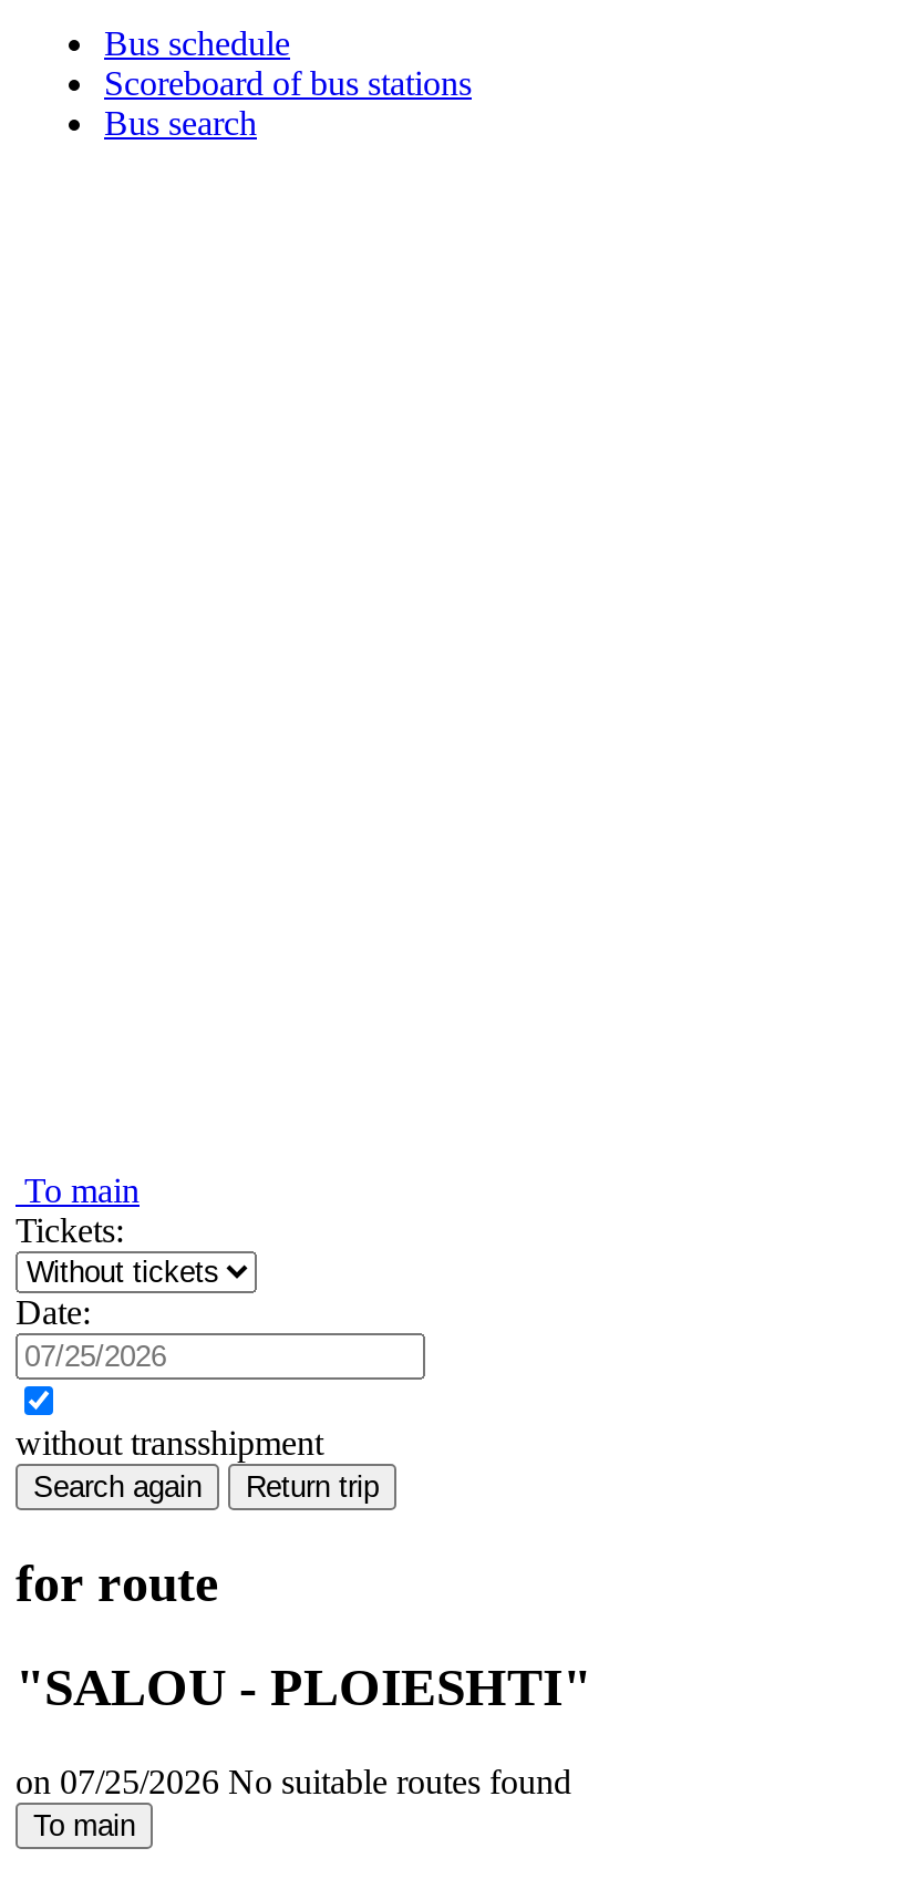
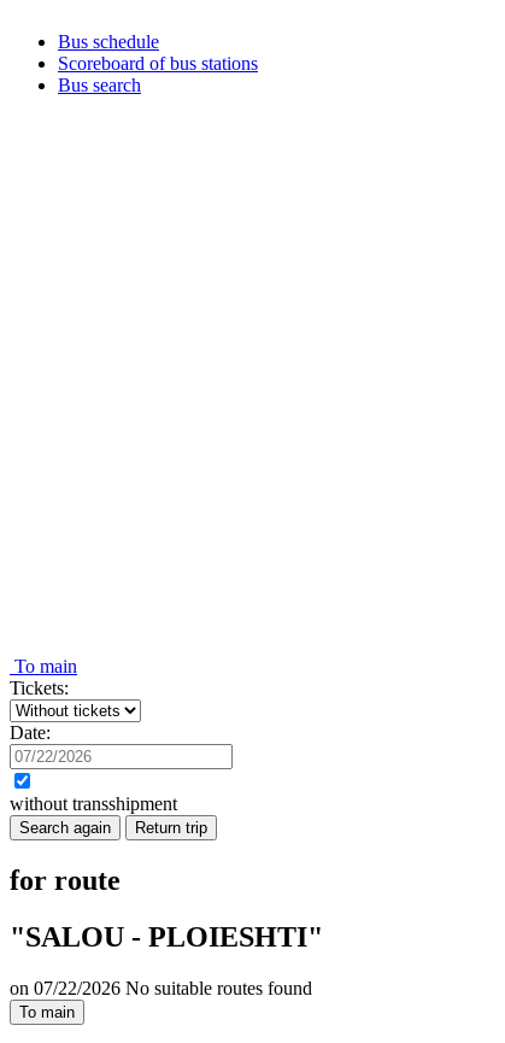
[16,1762,571,1800] on 07/25/2026 No suitable routes found -> [10,978,312,998] on 07/22/2026 No suitable routes found

